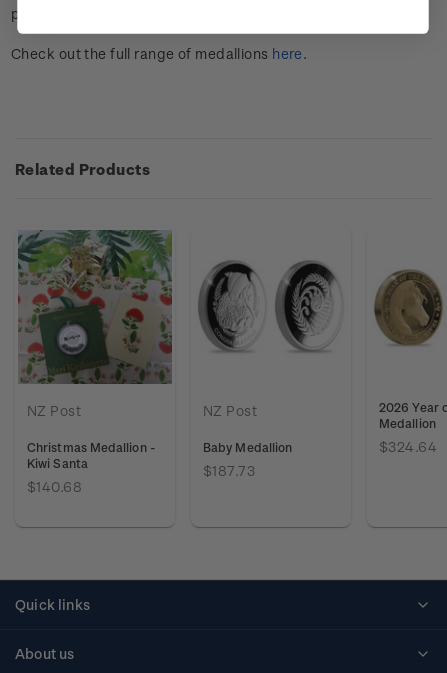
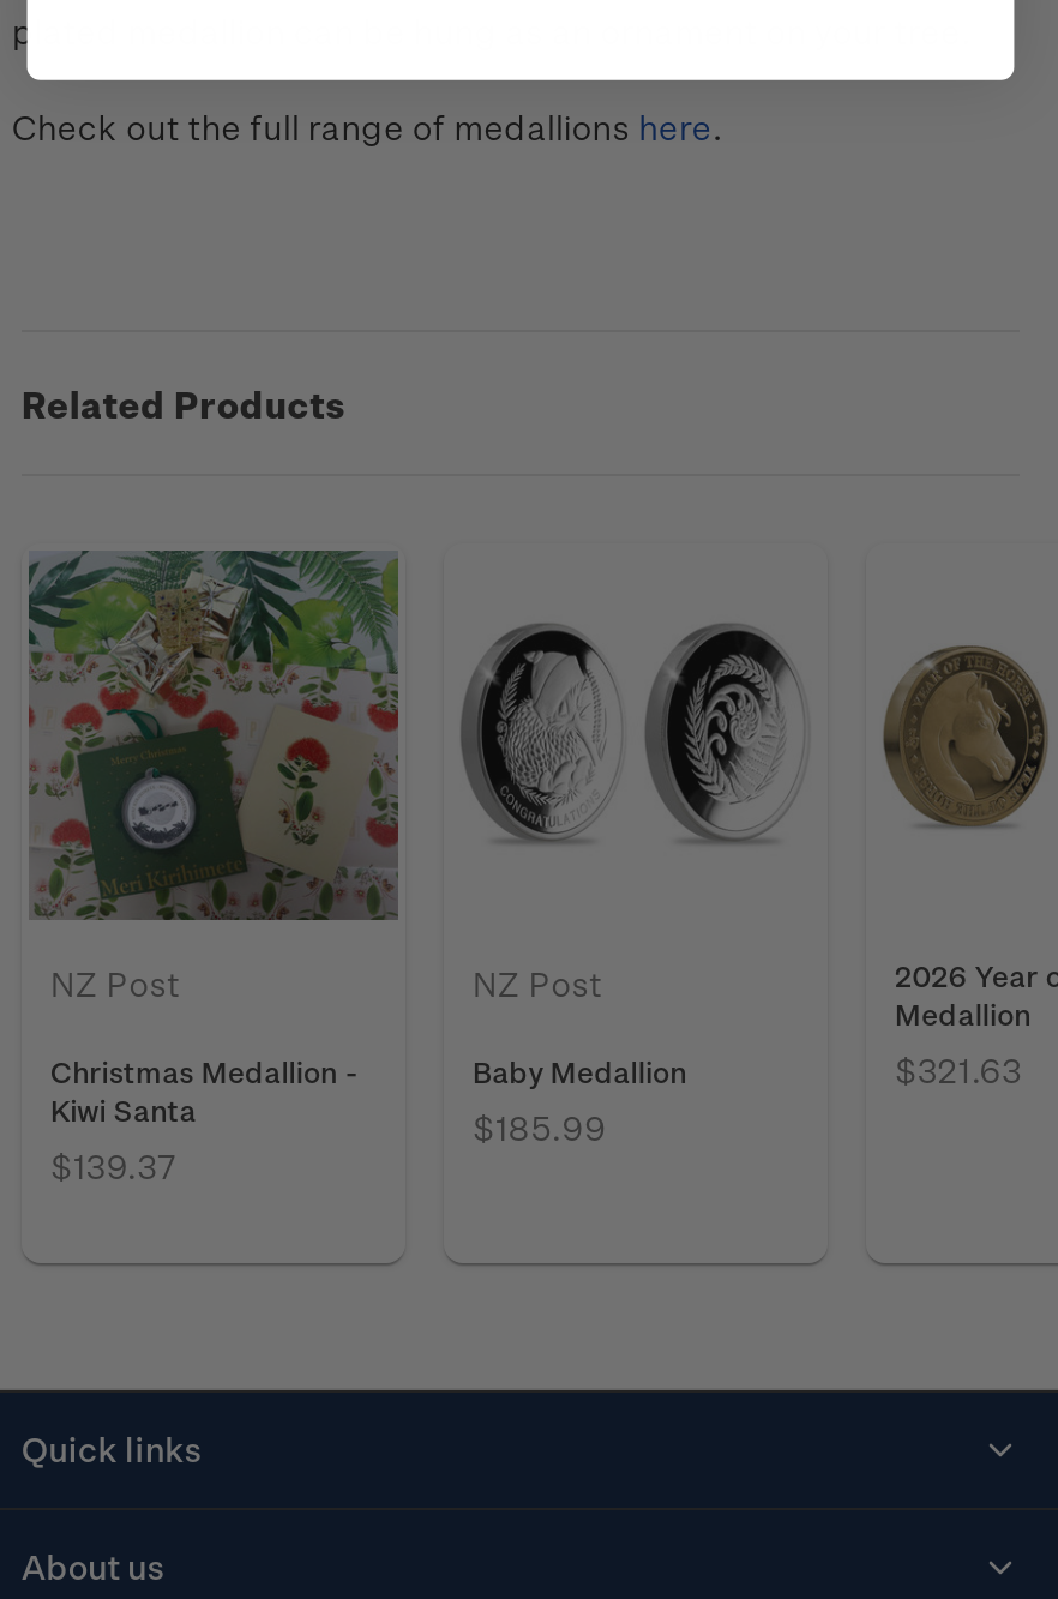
[379,438,437,455] $324.64 -> [895,1051,1022,1091] $321.63
[203,462,255,479] $187.73 -> [473,1108,607,1149] $185.99
[27,478,82,495] $140.68 -> [50,1147,178,1187] $139.37

